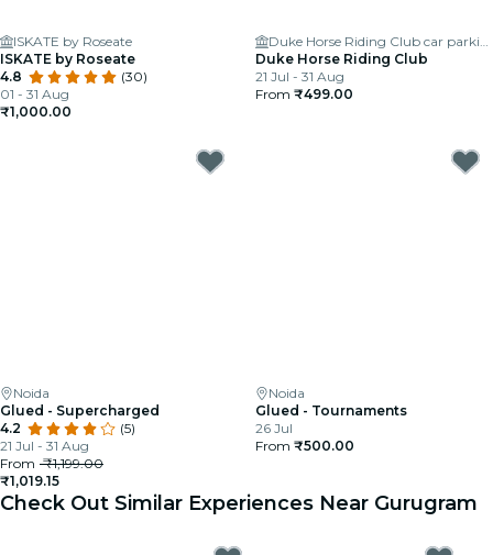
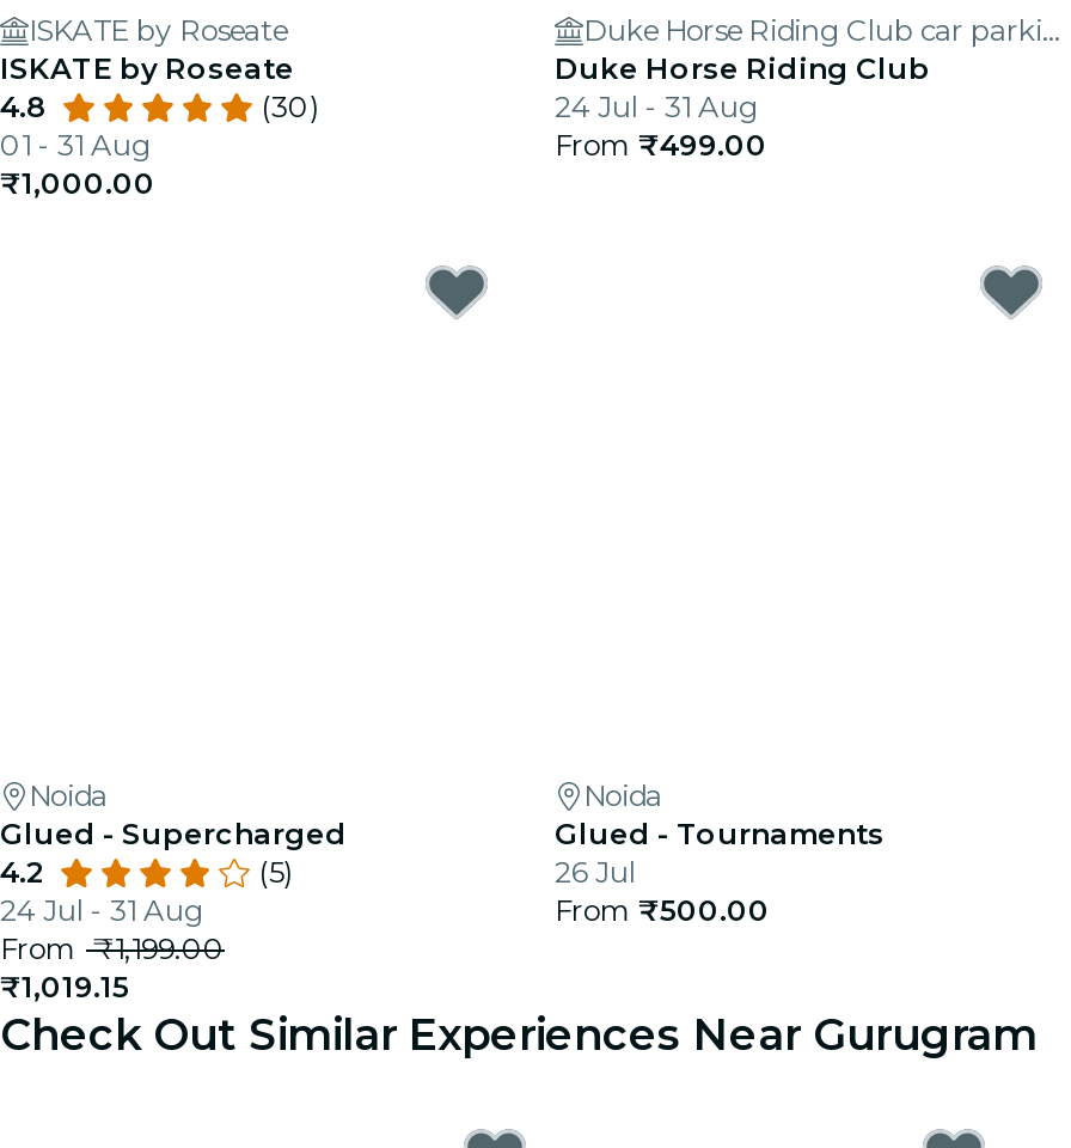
[255,68,344,85] 21 Jul - 31 Aug -> [555,88,758,124] 24 Jul - 31 Aug
[0,437,89,454] 21 Jul - 31 Aug -> [0,892,203,928] 24 Jul - 31 Aug

